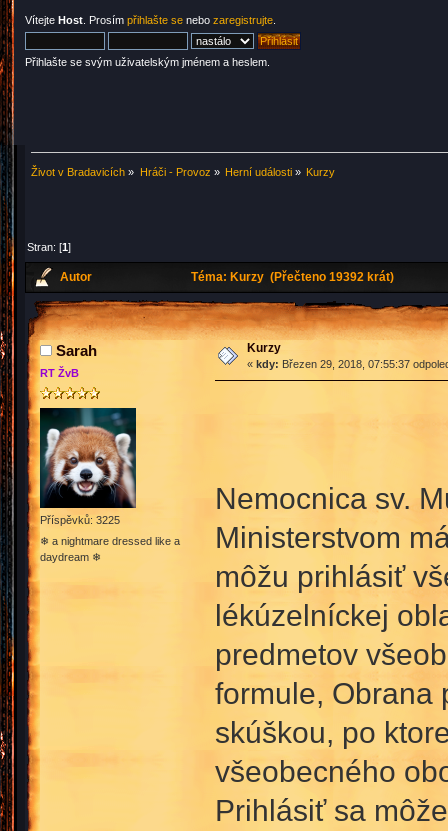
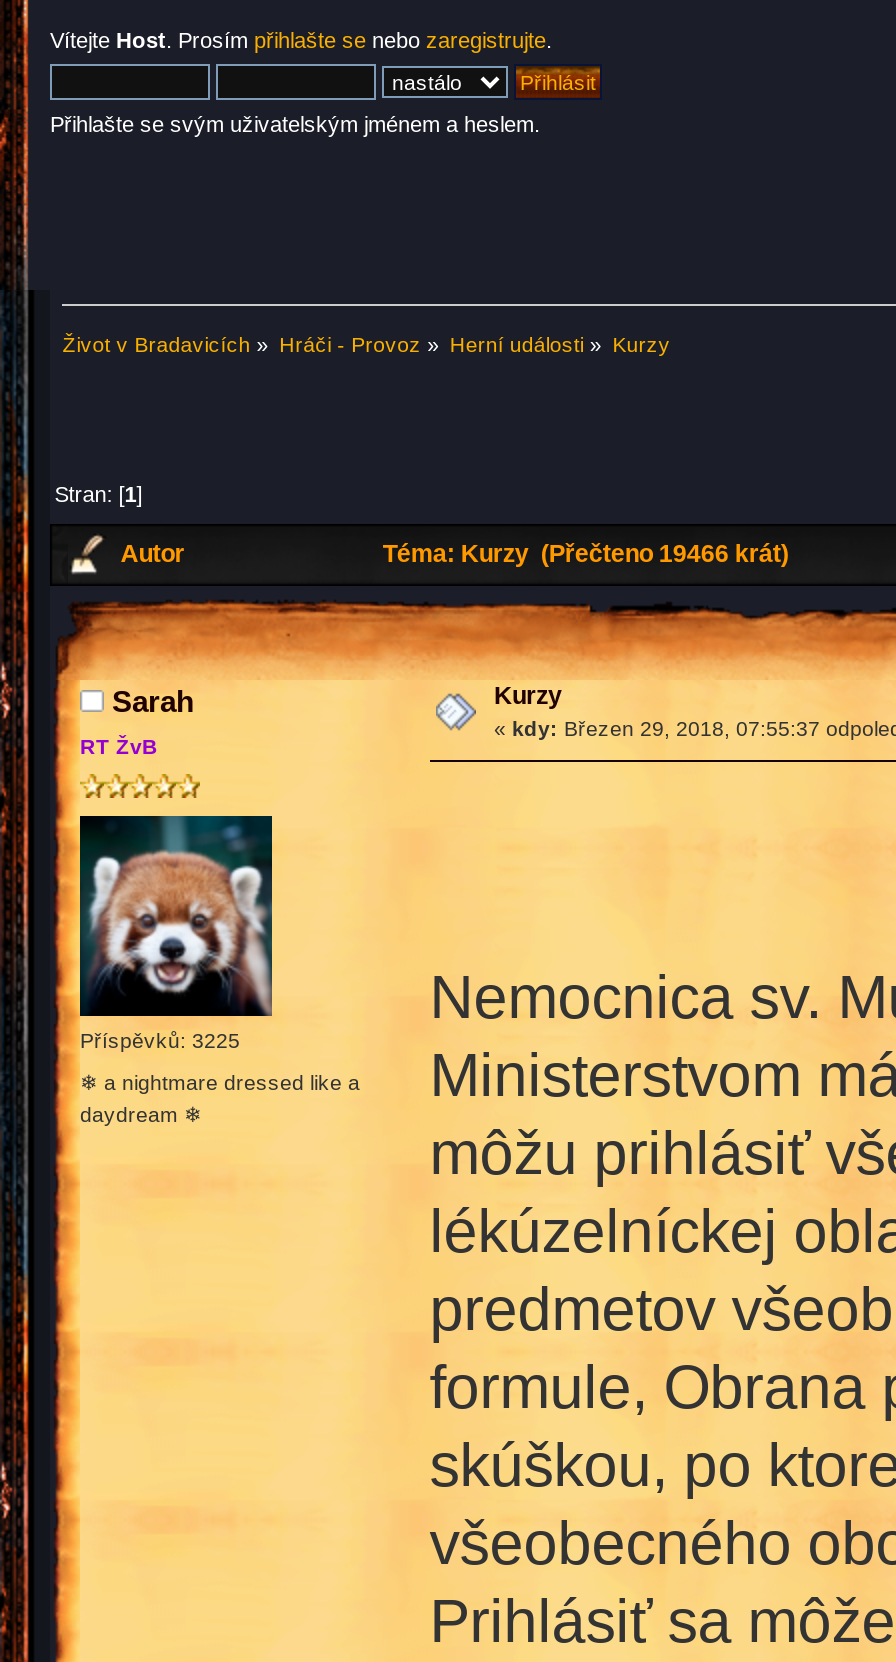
[188,270,394,284] Téma: Kurzy (Přečteno 19392 krát) -> [377,541,789,569] Téma: Kurzy (Přečteno 19466 krát)

